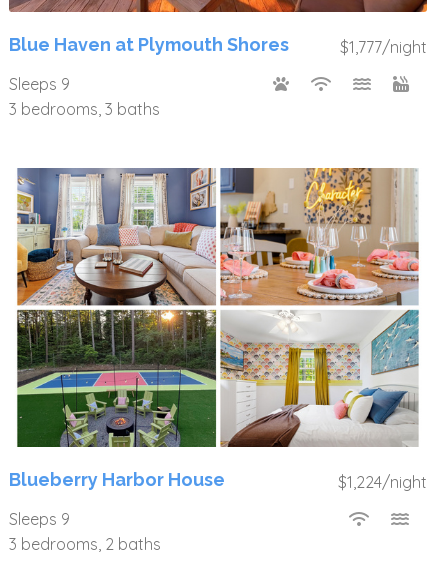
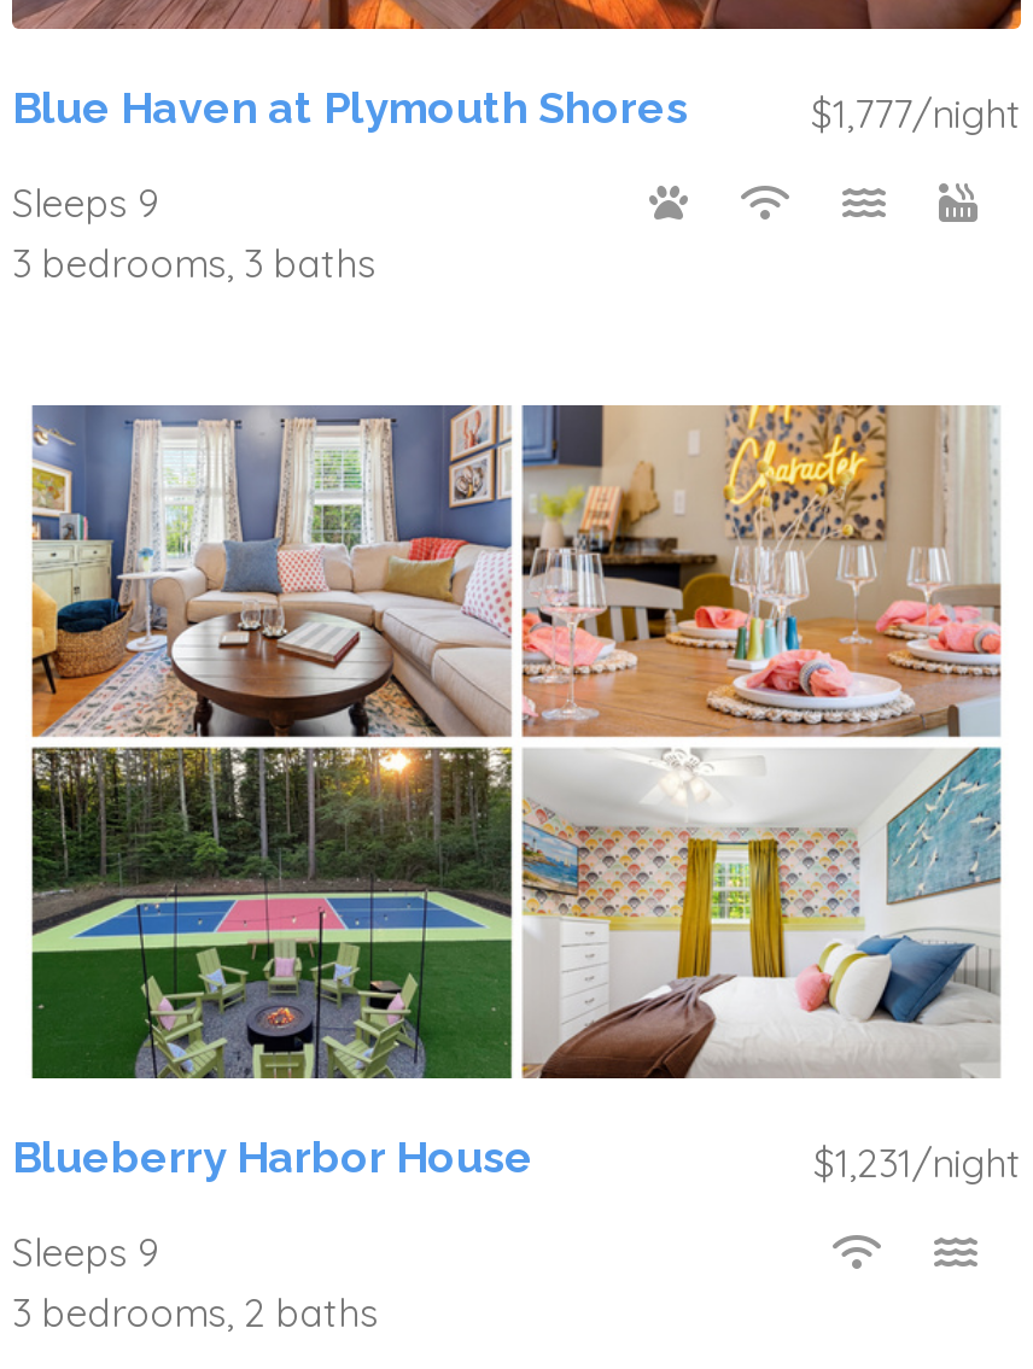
[338,472,427,492] $1,224/night -> [813,1138,1021,1187] $1,231/night

